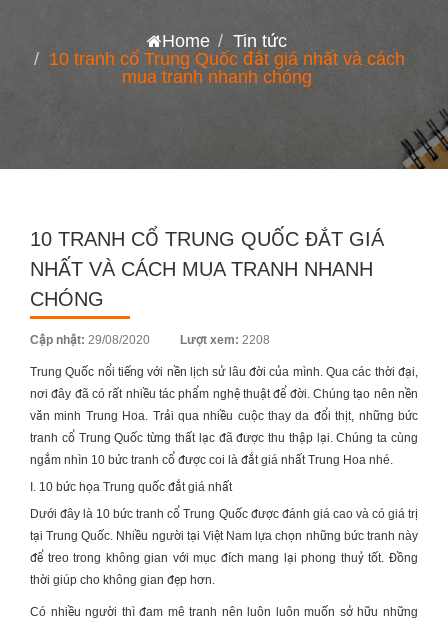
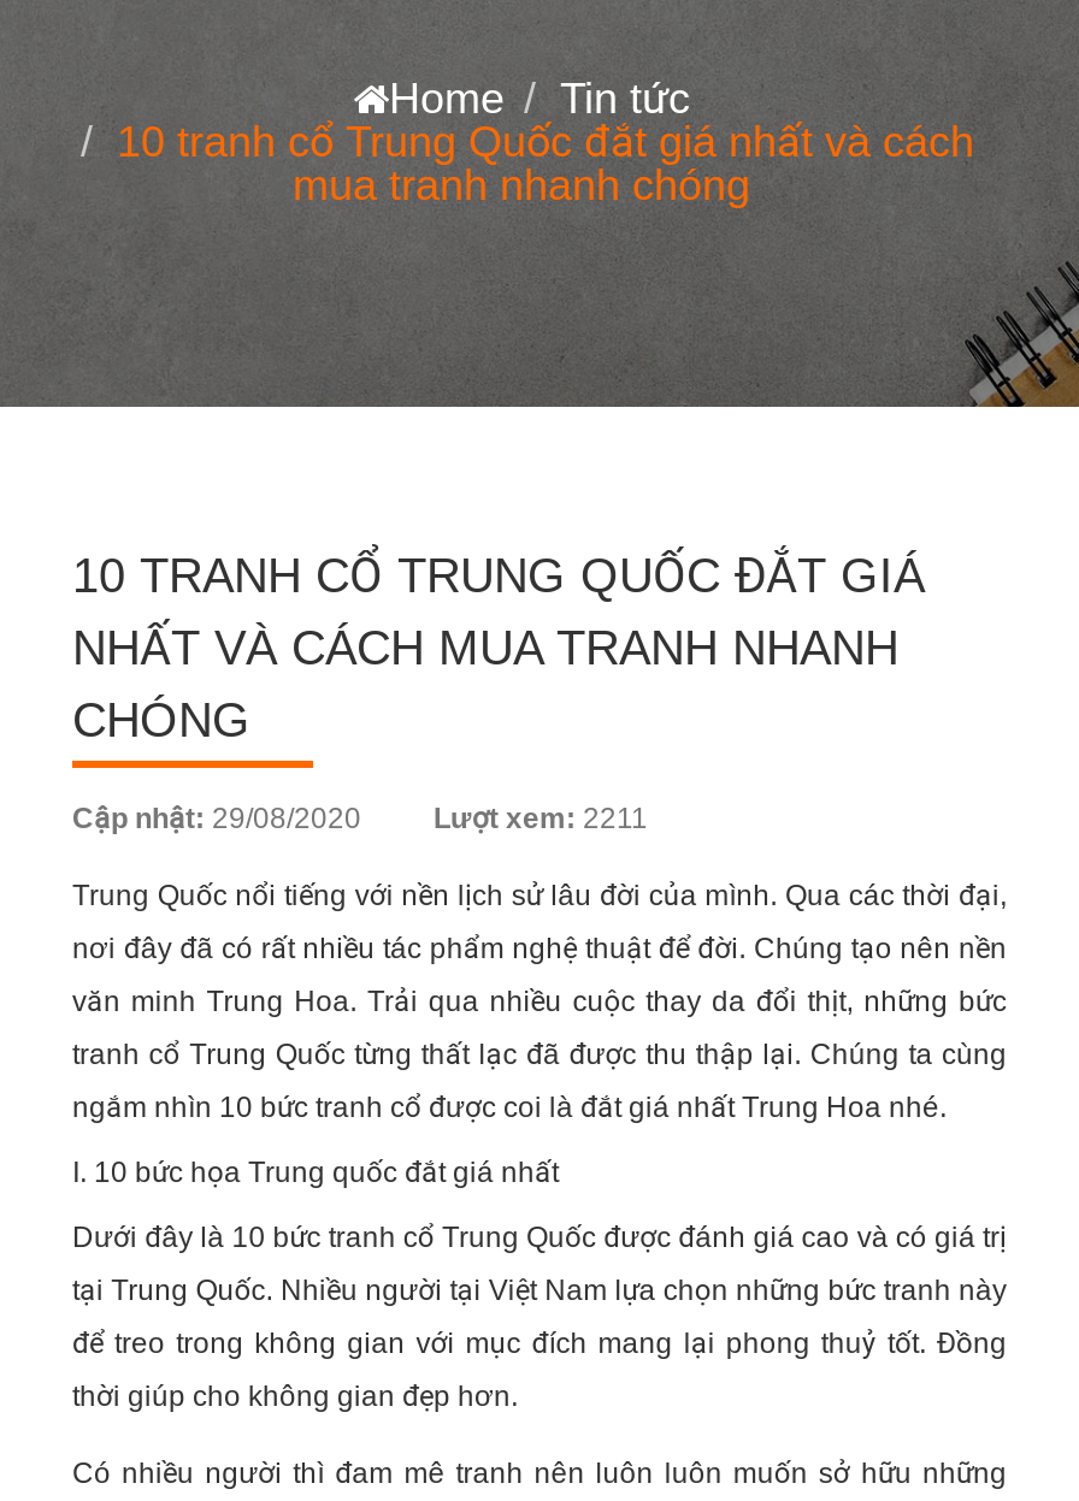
[180,333,270,347] Lượt xem: 2208 -> [434,802,648,835] Lượt xem: 2211

